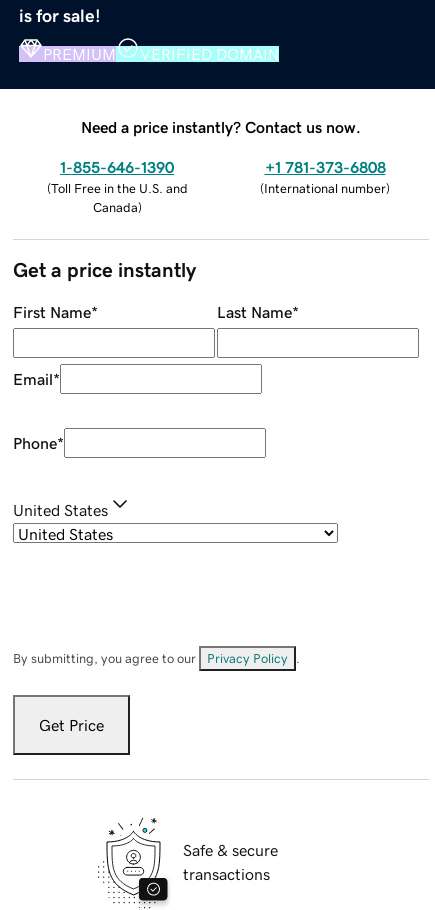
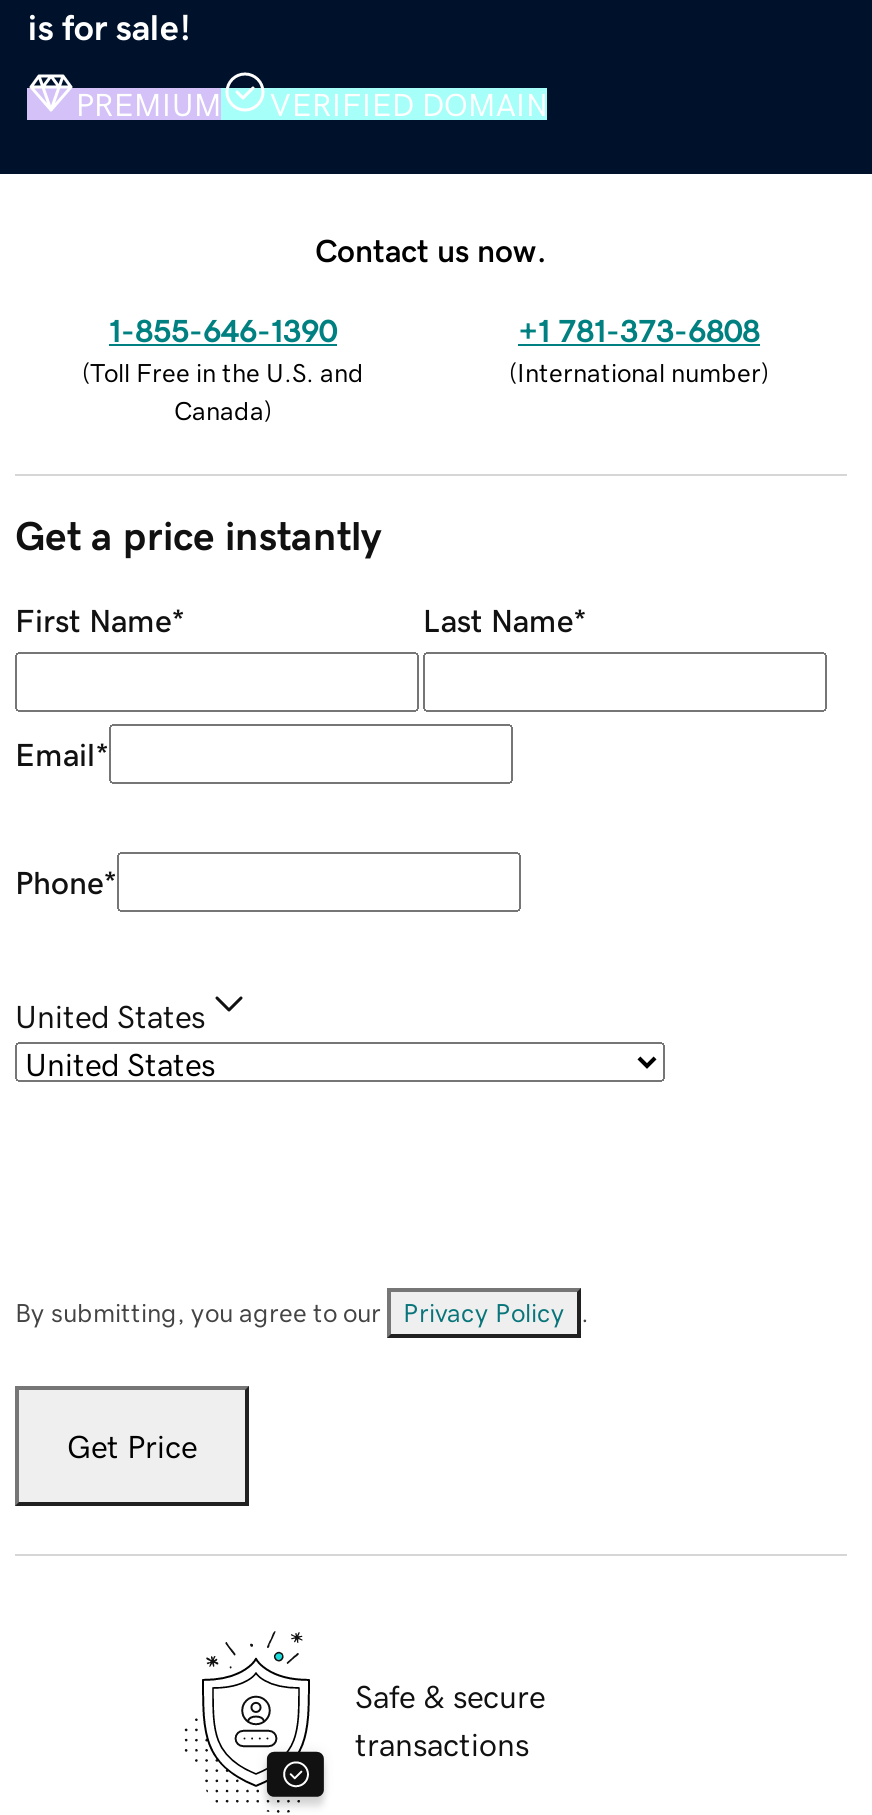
[81,119,361,135] Need a price instantly? Contact us now. -> [315,233,547,265] Contact us now.

